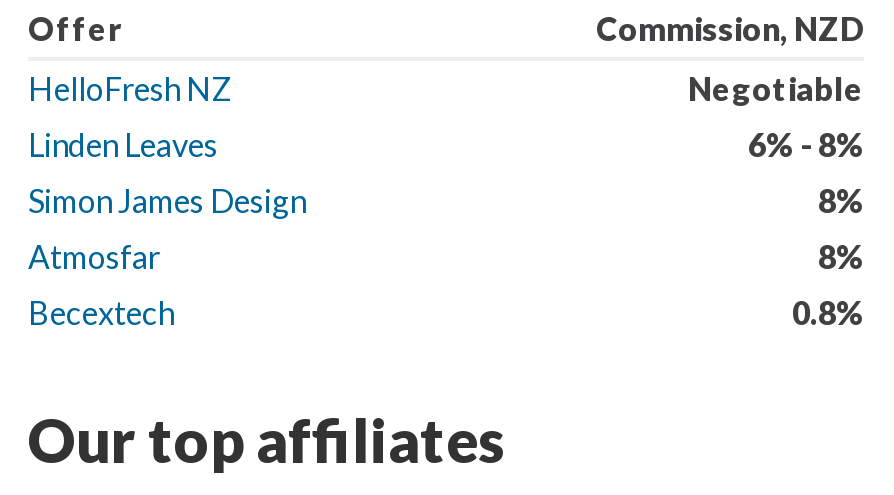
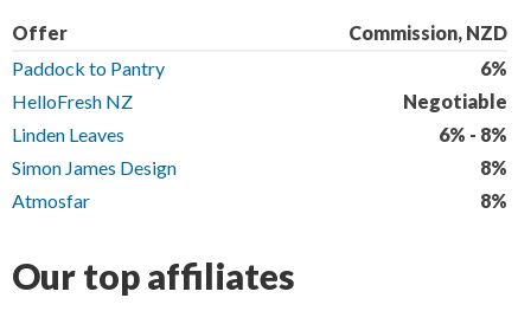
none -> [12,57,507,79] Paddock to Pantry | 6%
moved [28,69,864,275] -> [12,90,507,212]: HelloFresh NZ | Negotiable | Linden Leaves | 6% - 8% | Simon James Design | 8% | Atmosfar | 8%
[28,293,864,331] Becextech | 0.8% -> none

